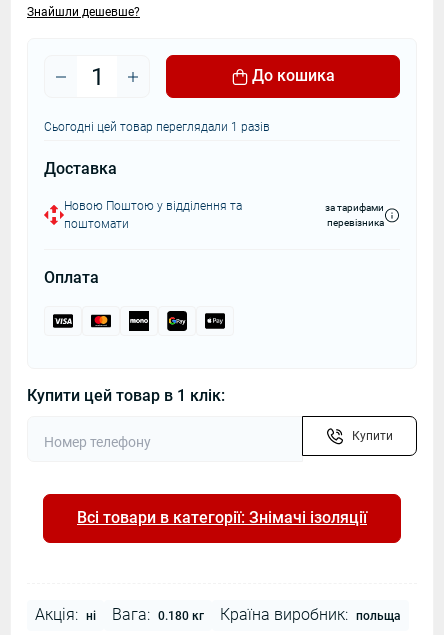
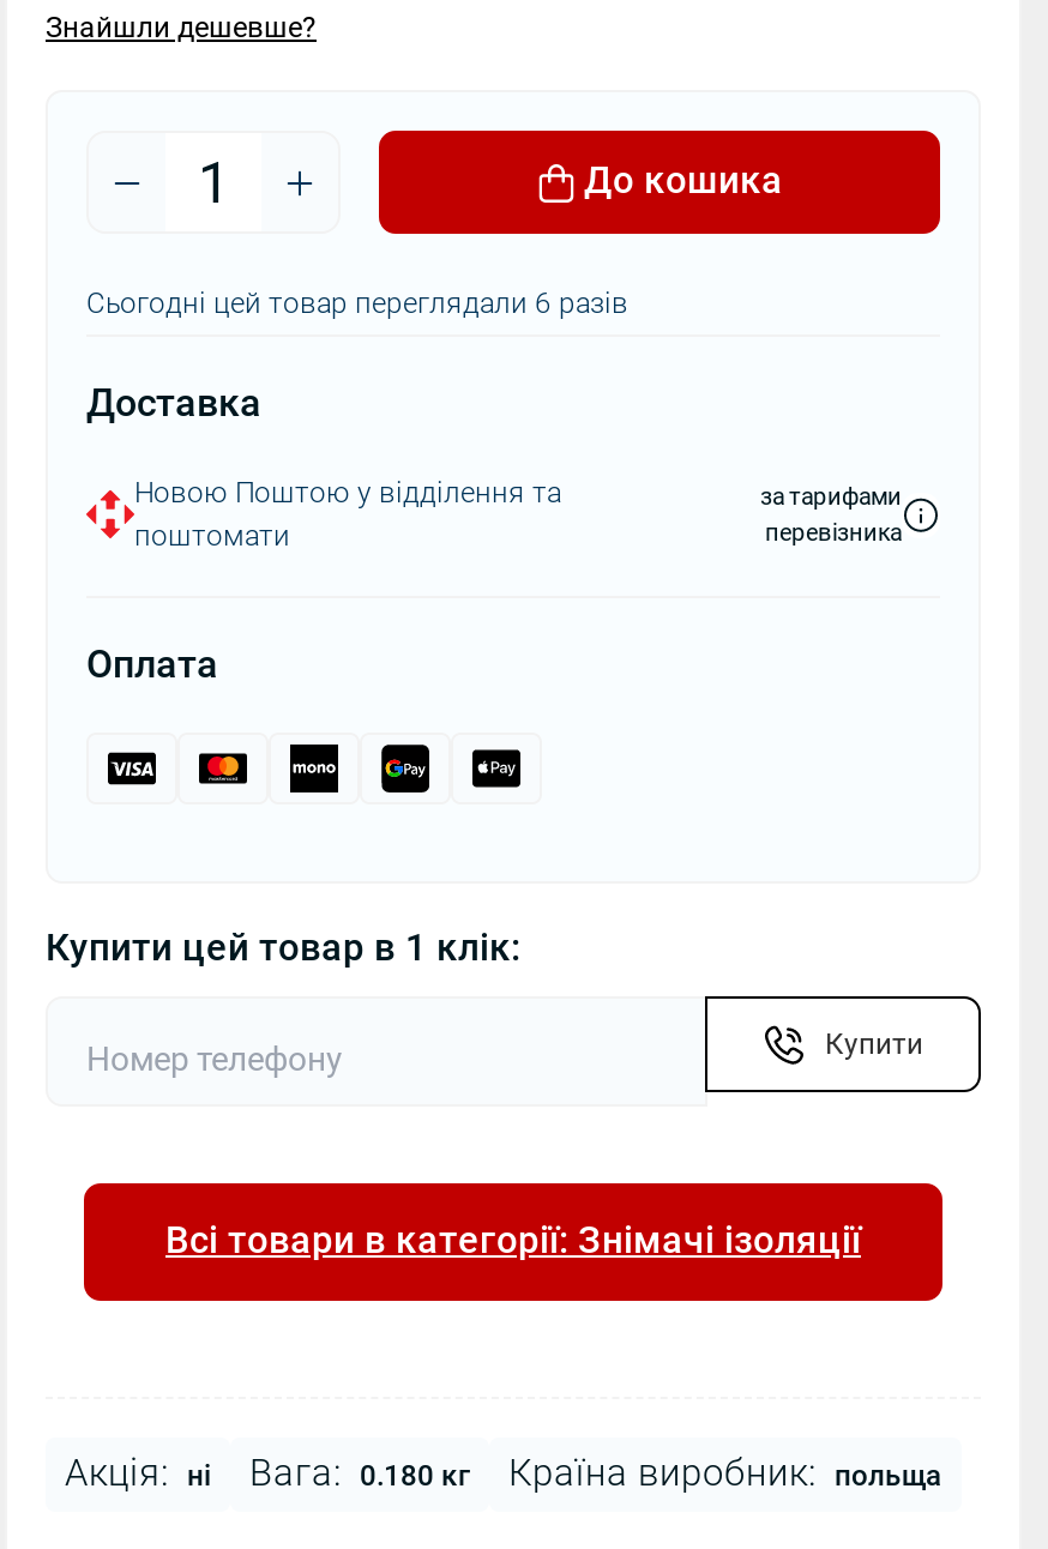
[44,120,270,134] Сьогодні цей товар переглядали 1 разів -> [86,287,628,320] Сьогодні цей товар переглядали 6 разів

